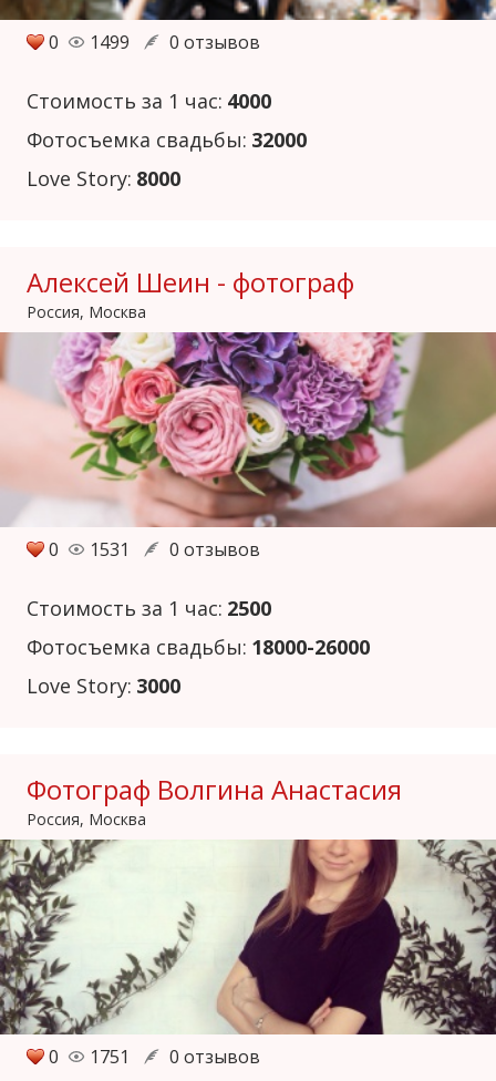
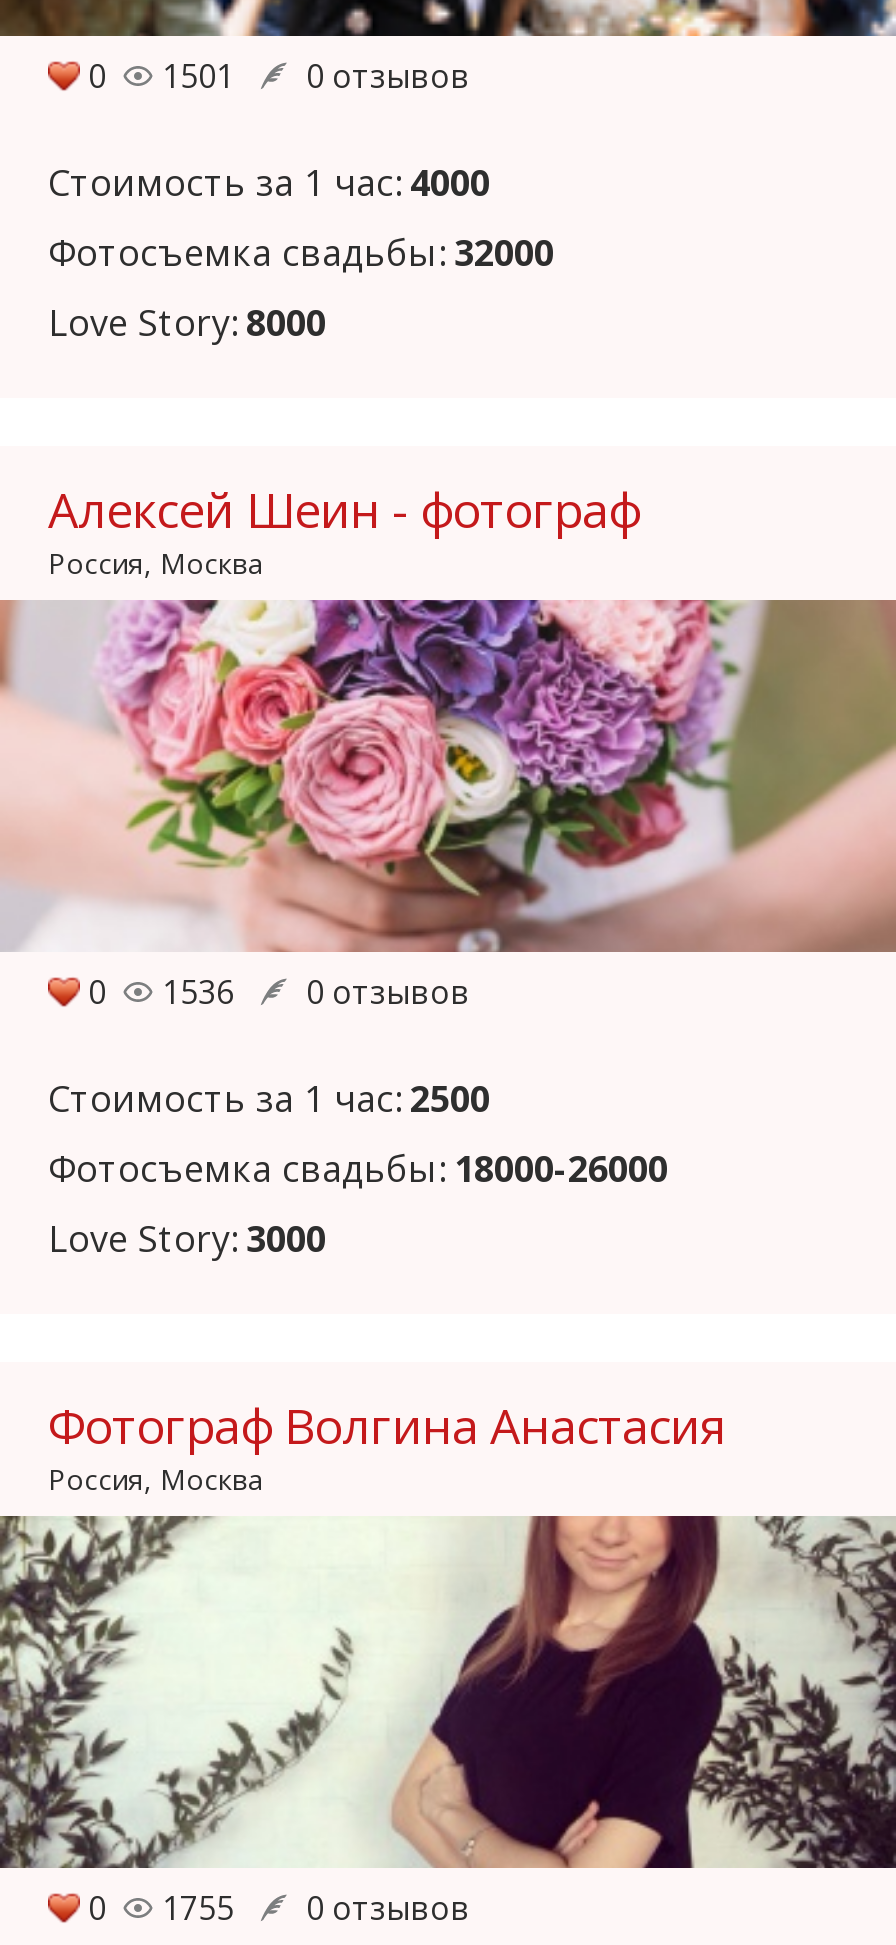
[49,30,260,54] 0 1499 0 отзывов -> [88,54,470,98] 0 1501 0 отзывов
[49,537,260,562] 0 1531 0 отзывов -> [88,970,470,1014] 0 1536 0 отзывов
[49,1045,260,1069] 0 1751 0 отзывов -> [88,1886,470,1930] 0 1755 0 отзывов

